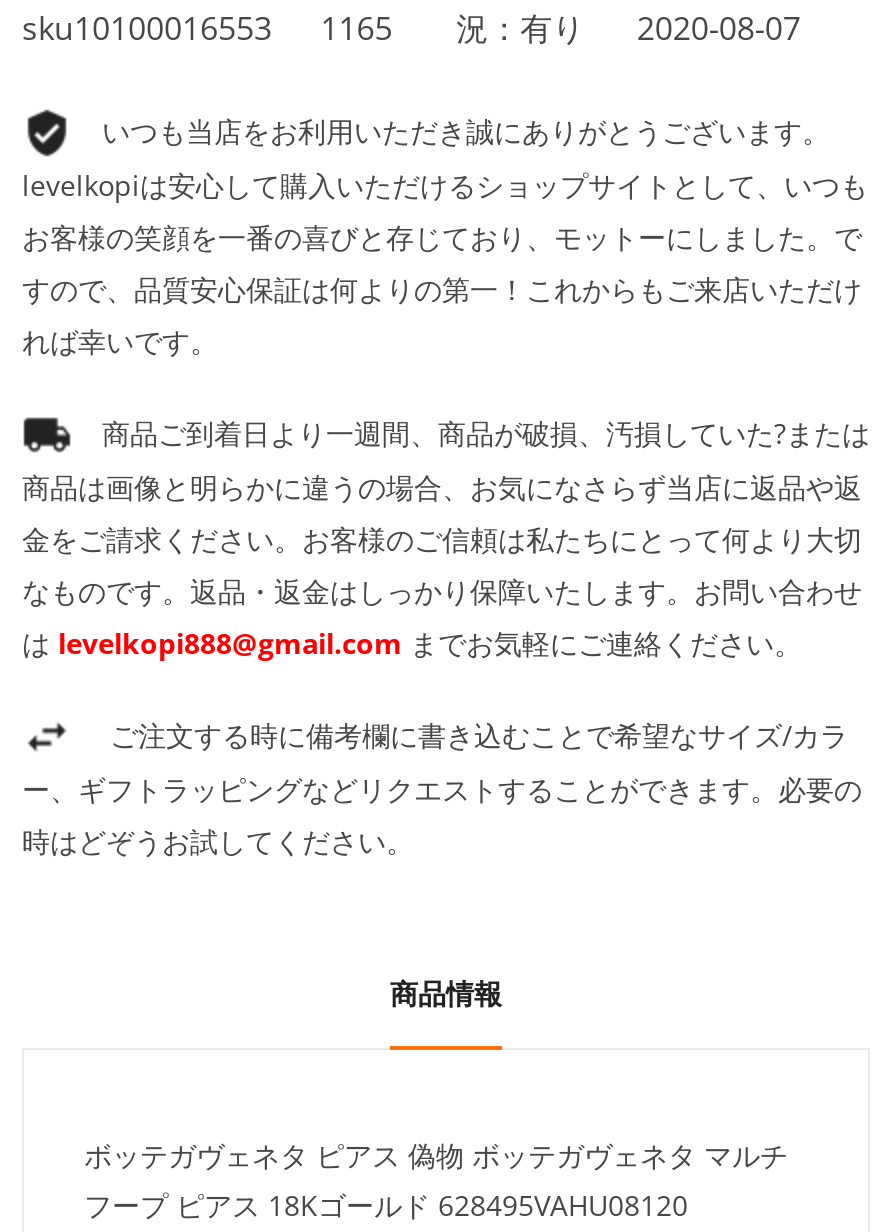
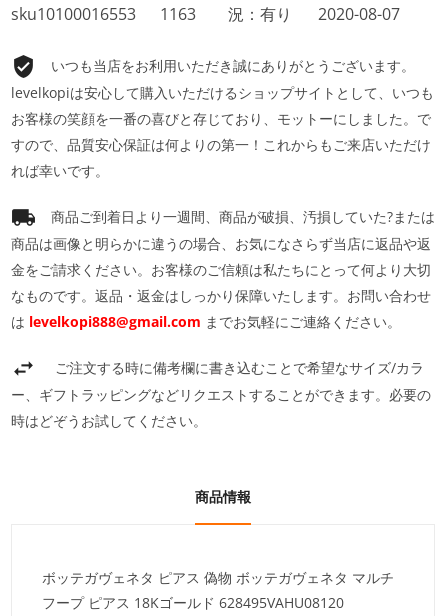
[22,5,801,49] sku10100016553 1165 況：有り 2020-08-07 -> [11,3,400,25] sku10100016553 1163 況：有り 2020-08-07

